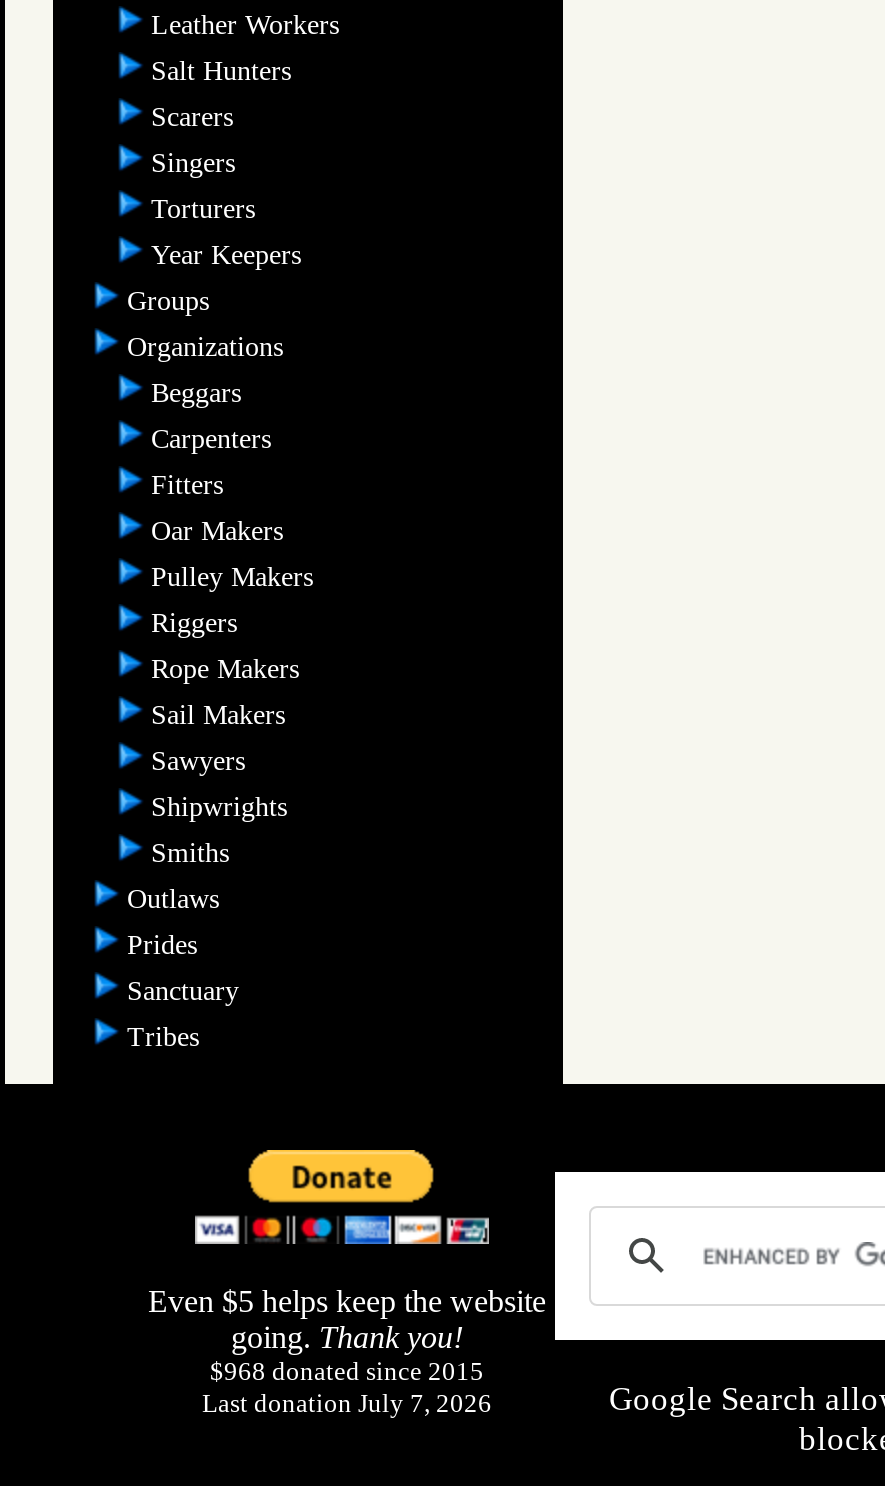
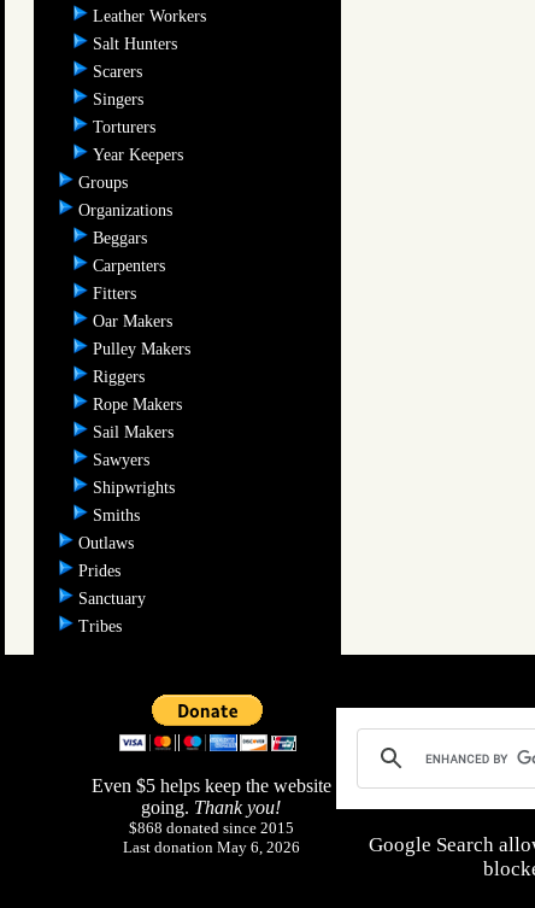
[210,1356,484,1386] $968 donated since 2015 -> [128,819,293,837] $868 donated since 2015
[202,1388,492,1418] Last donation July 7, 2026 -> [122,838,299,856] Last donation May 6, 2026

